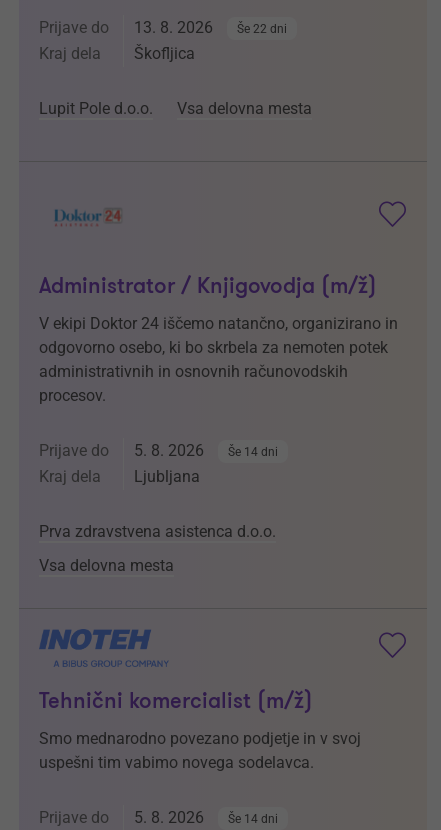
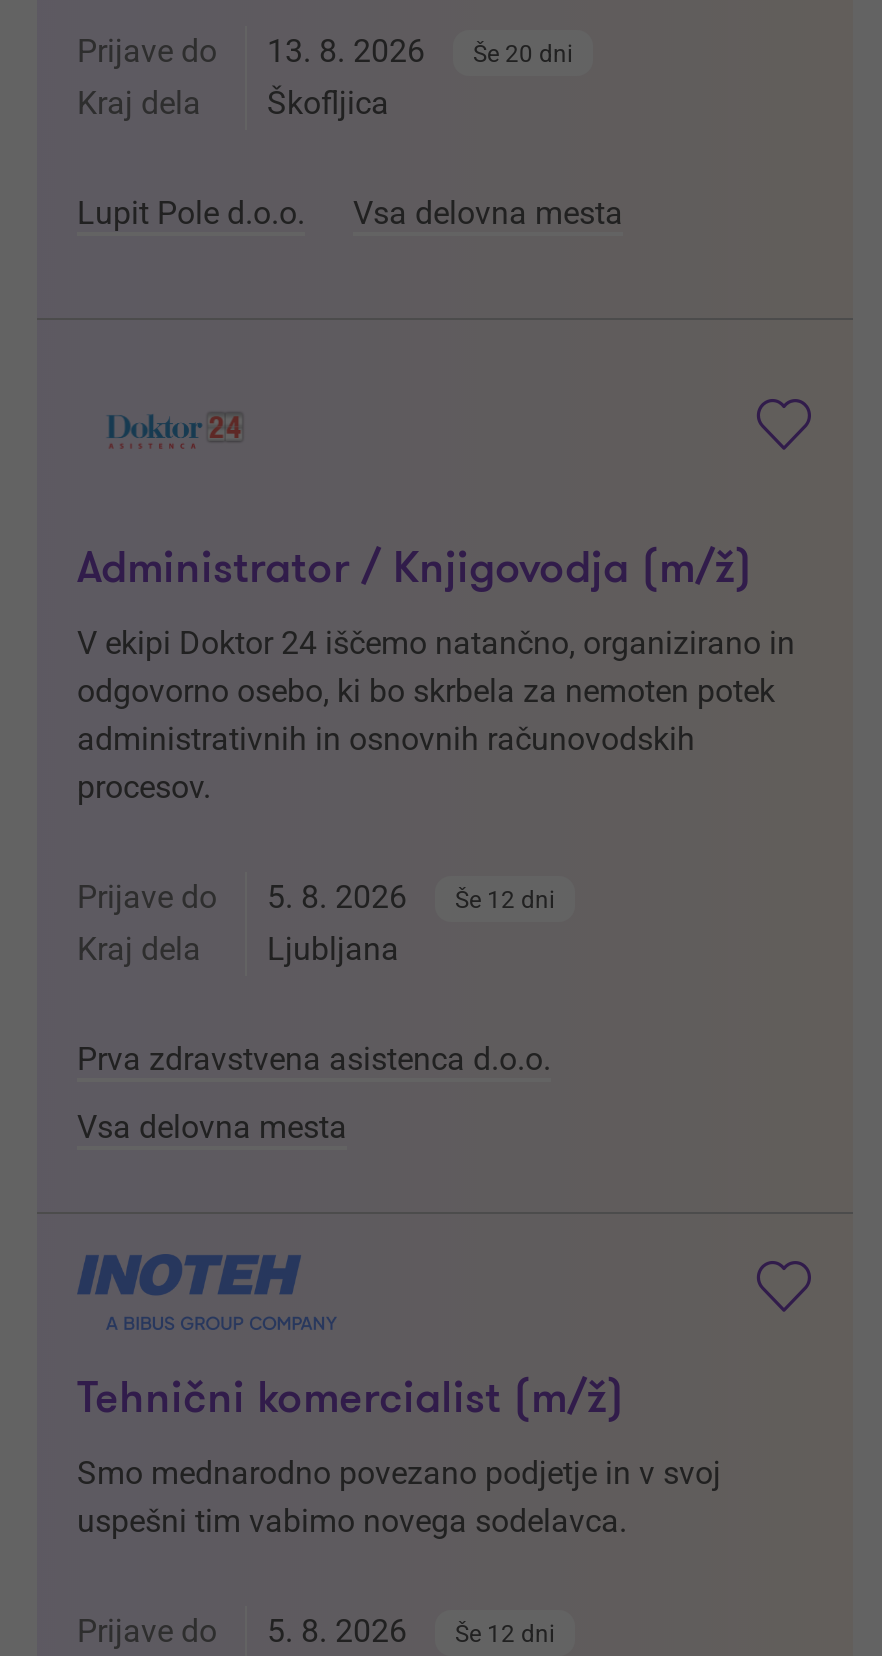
[39,18,287,37] Prijave do 13. 8. 2026 Še 22 dni -> [77,31,573,69] Prijave do 13. 8. 2026 Še 20 dni
[39,441,278,460] Prijave do 5. 8. 2026 Še 14 dni -> [77,877,555,915] Prijave do 5. 8. 2026 Še 12 dni
[39,808,278,827] Prijave do 5. 8. 2026 Še 14 dni -> [77,1611,555,1649] Prijave do 5. 8. 2026 Še 12 dni

